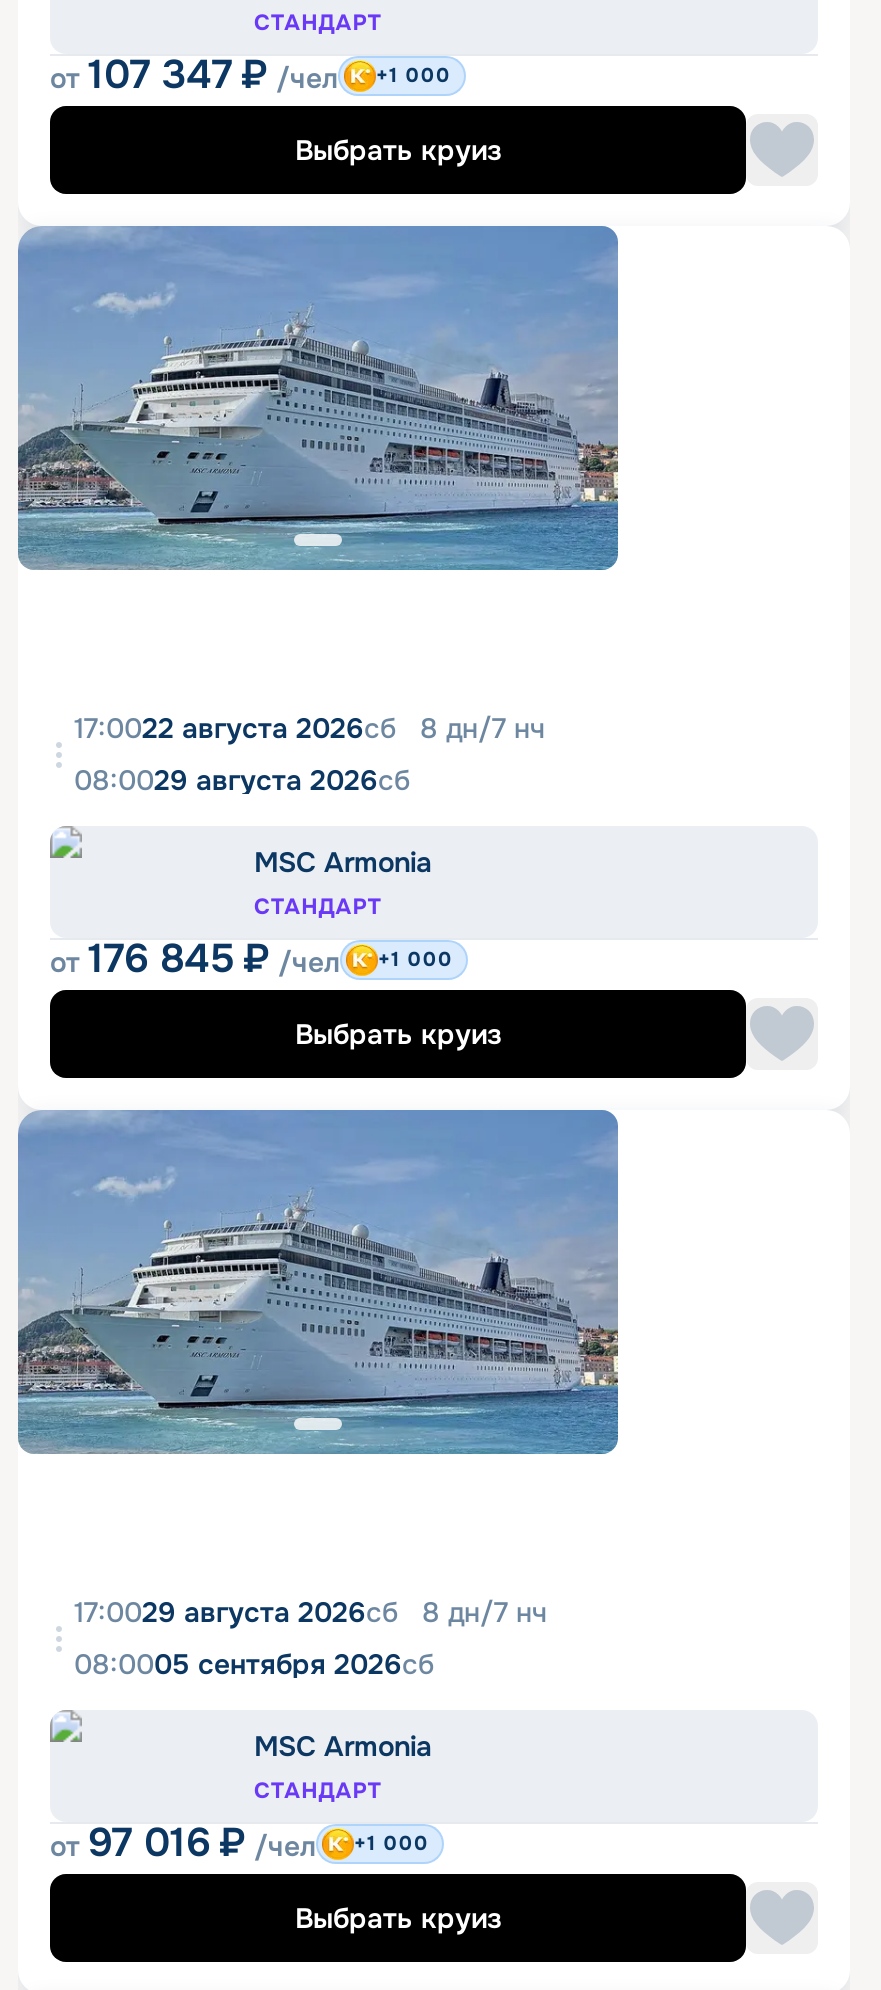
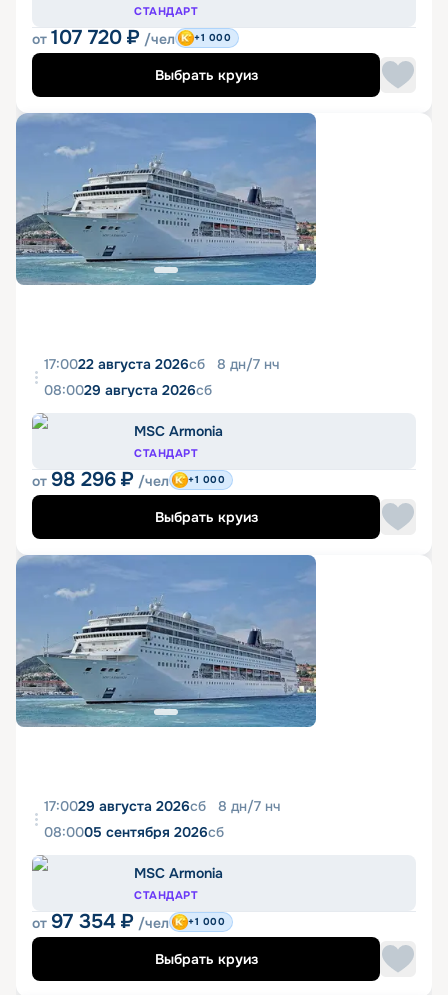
[50,50,451,100] от 107 347 ₽ /чел +1 000 -> [32,25,232,50] от 107 720 ₽ /чел +1 000
[50,934,453,984] от 176 845 ₽ /чел +1 000 -> [32,467,226,492] от 98 296 ₽ /чел +1 000
[50,1818,429,1868] от 97 016 ₽ /чел +1 000 -> [32,909,226,934] от 97 354 ₽ /чел +1 000

